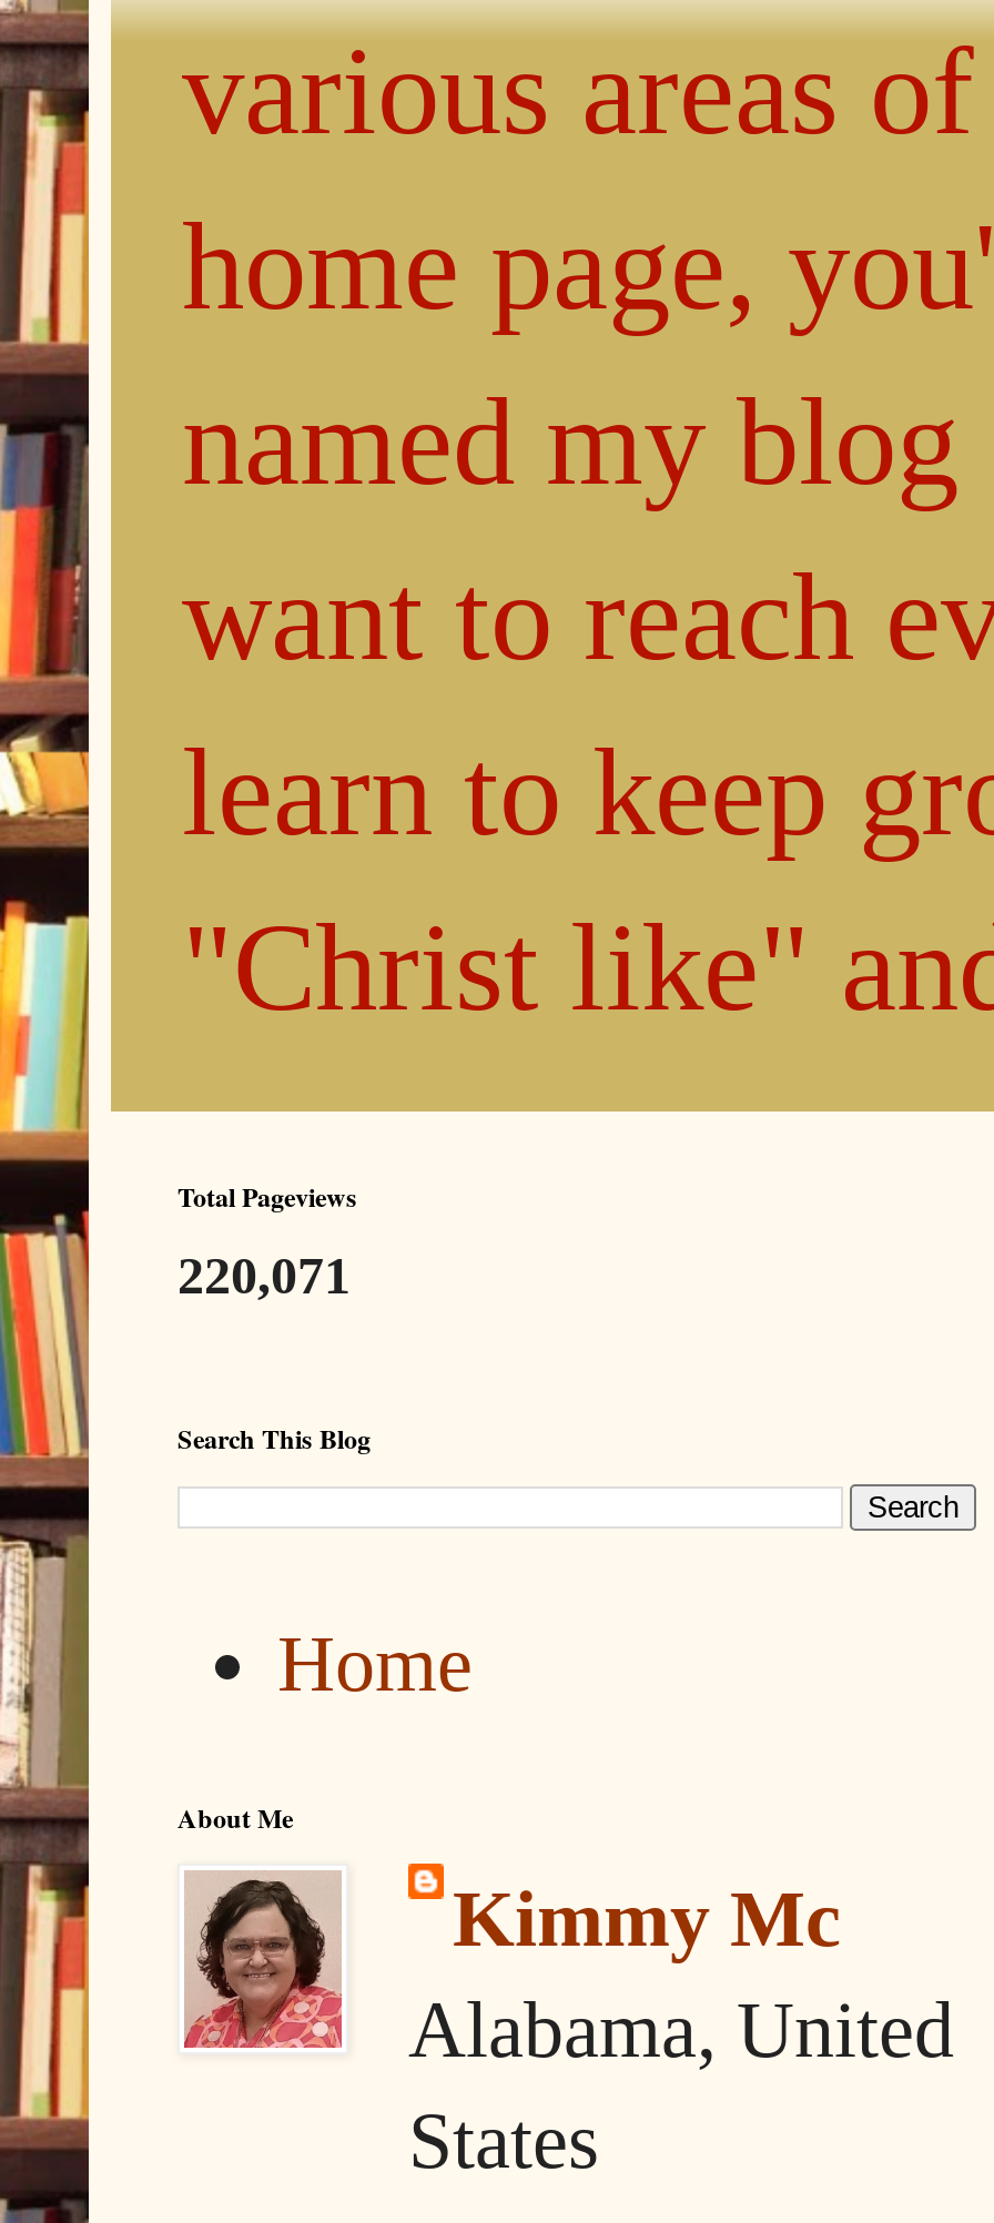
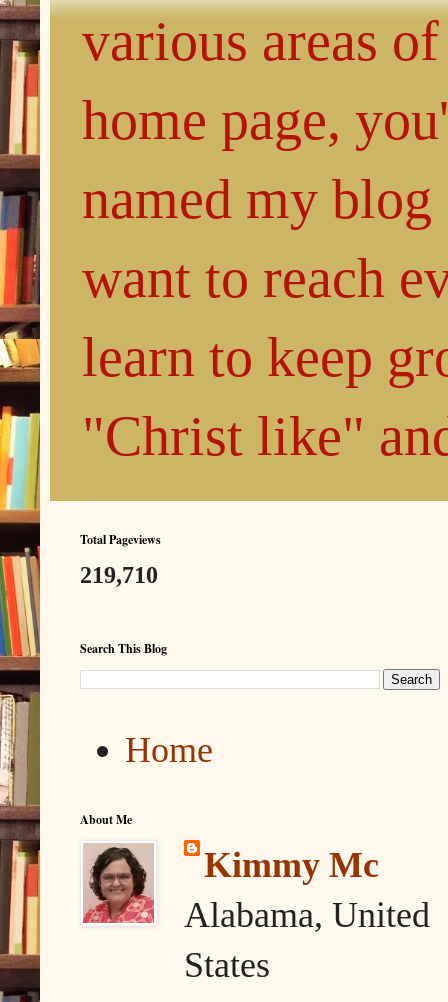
[177,1247,351,1305] 220,071 -> [80,562,158,588] 219,710

